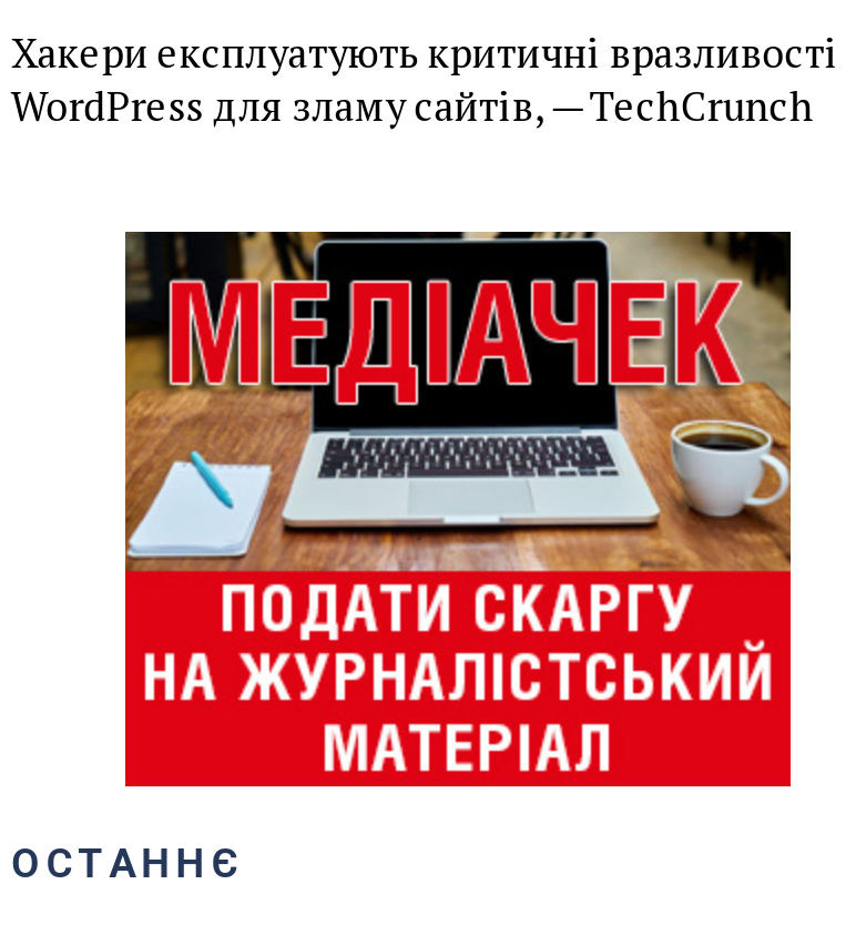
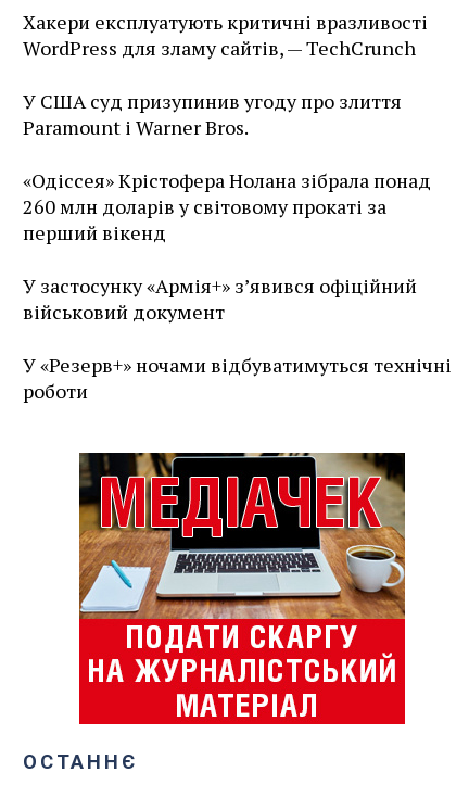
none -> [23,88,452,404] У США суд призупинив угоду про злиття | Paramount і Warner Bros. | «Одіссея» Крістофера Нолана зібрала понад | 260 млн доларів у світовому прокаті за | перший вікенд | У застосунку «Армія+» зʼявився офіційний | військовий документ | У «Резерв+» ночами відбуватимуться технічні | роботи

